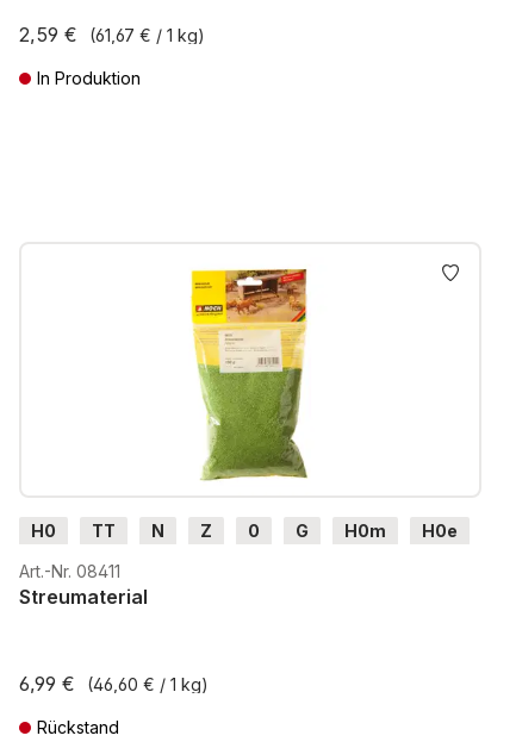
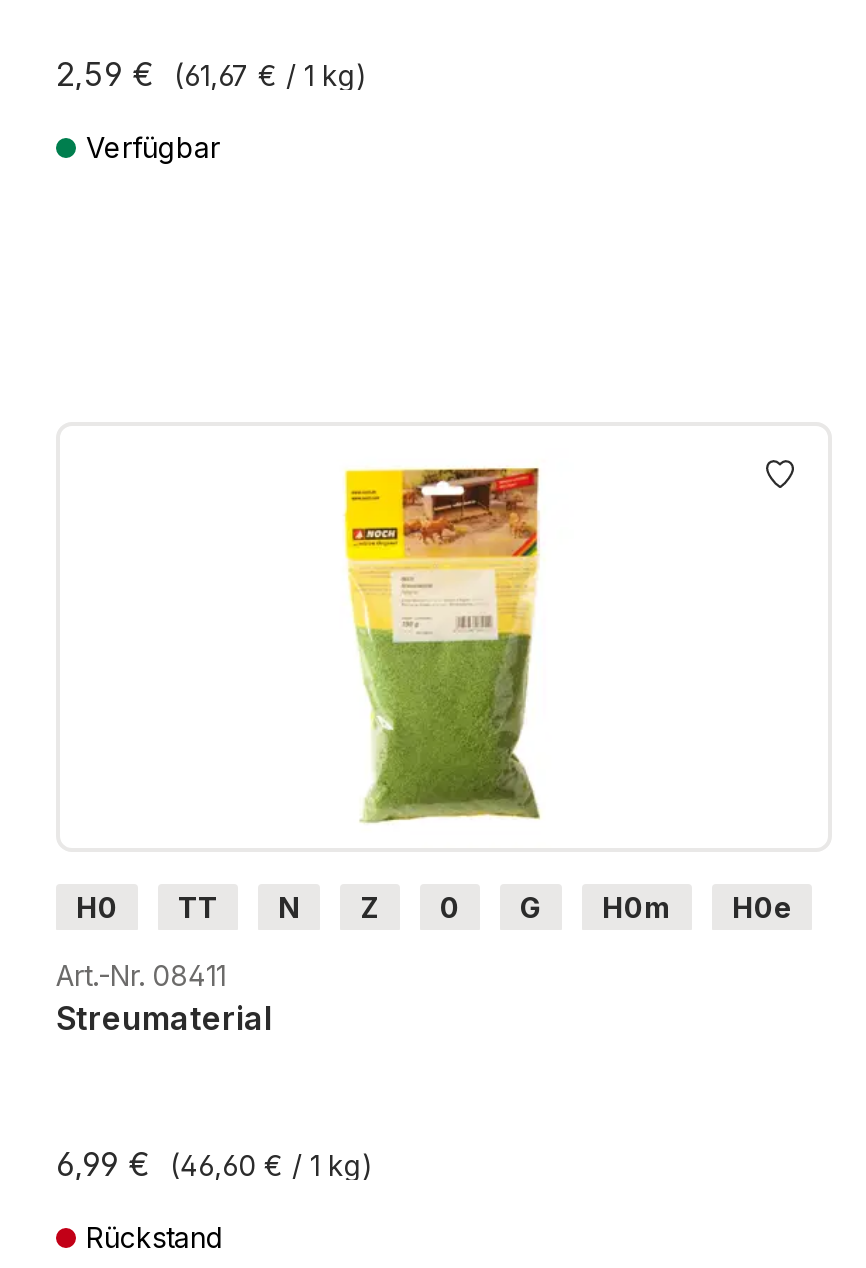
[37,68,141,88] In Produktion -> [86,131,220,165] Verfügbar

